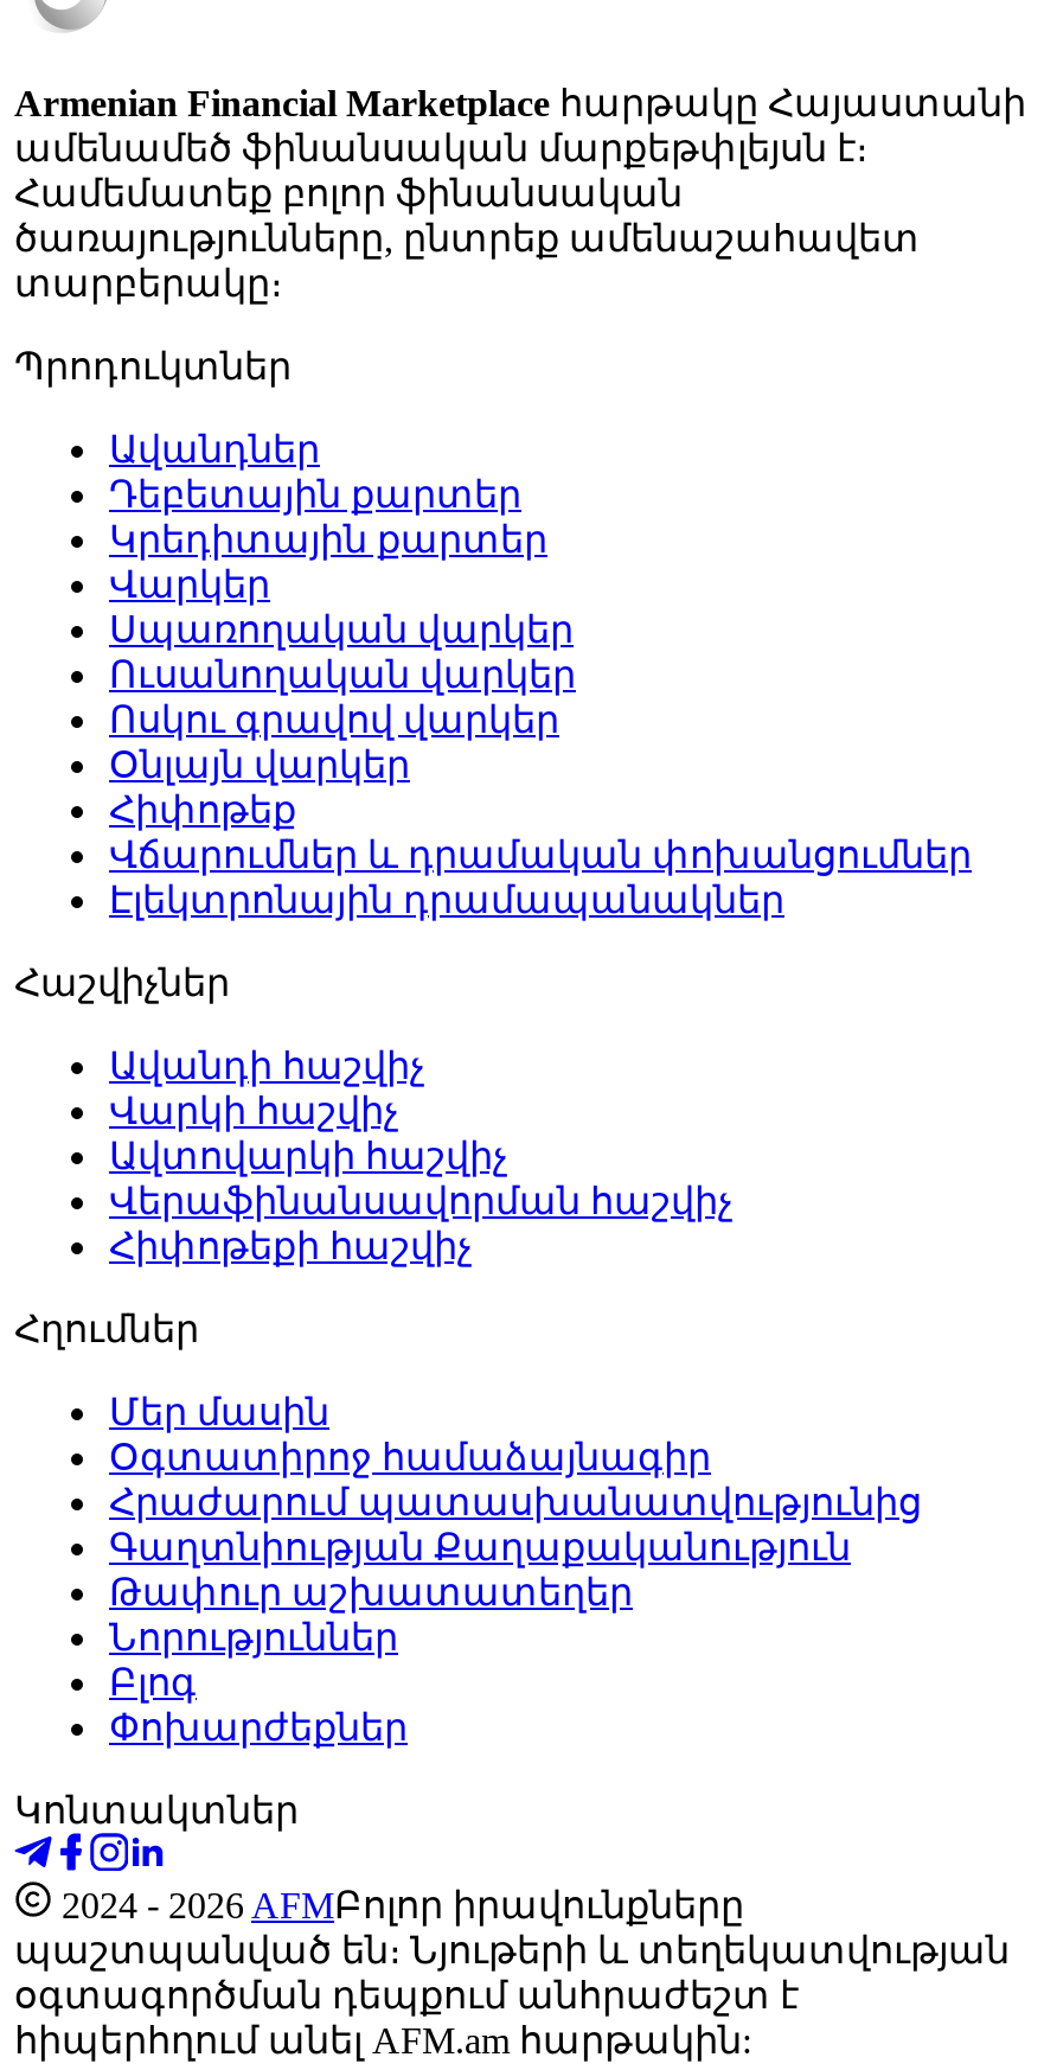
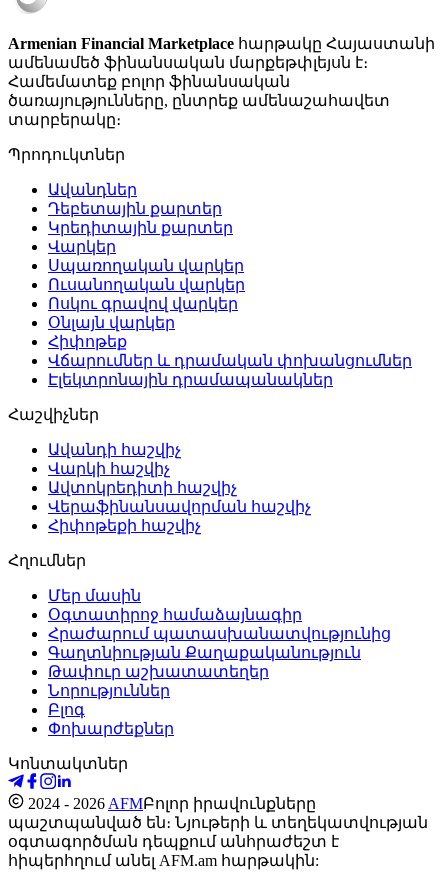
[109,1135,507,1175] Ավտովարկի հաշվիչ -> [48,479,237,496] Ավտոկրեդիտի հաշվիչ

